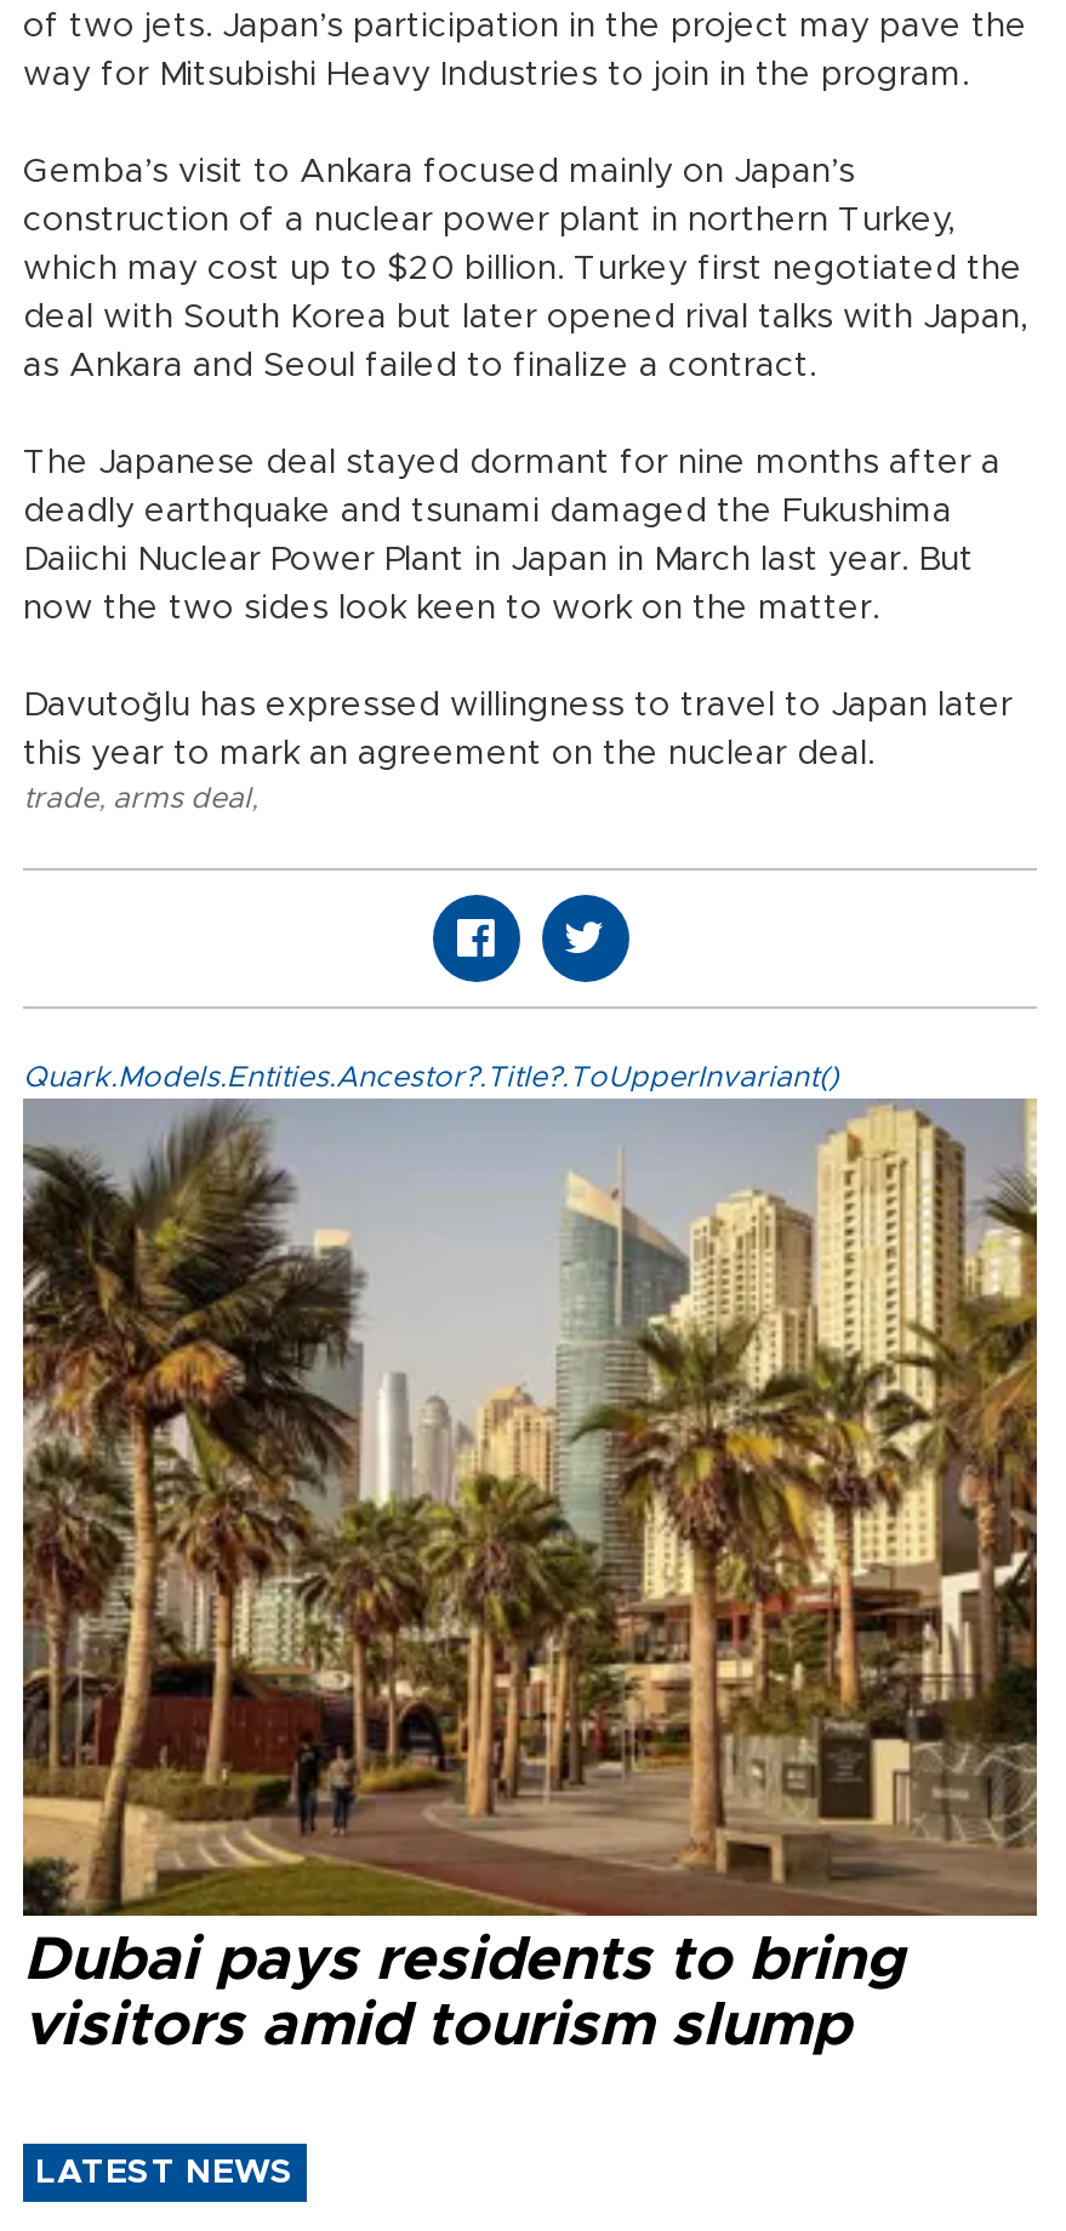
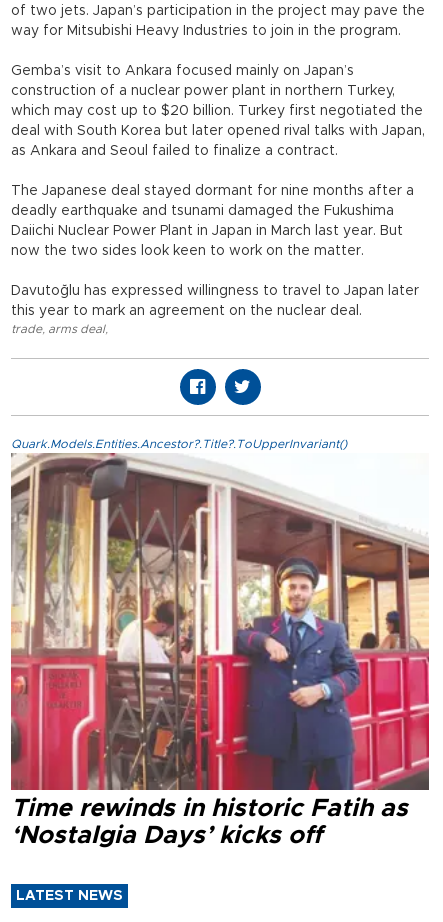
[21,1096,1039,2057] [image] | Dubai pays residents to bring | visitors amid tourism slump -> [10,453,430,848] [image] | Time rewinds in historic Fatih as | ‘Nostalgia Days’ kicks off

